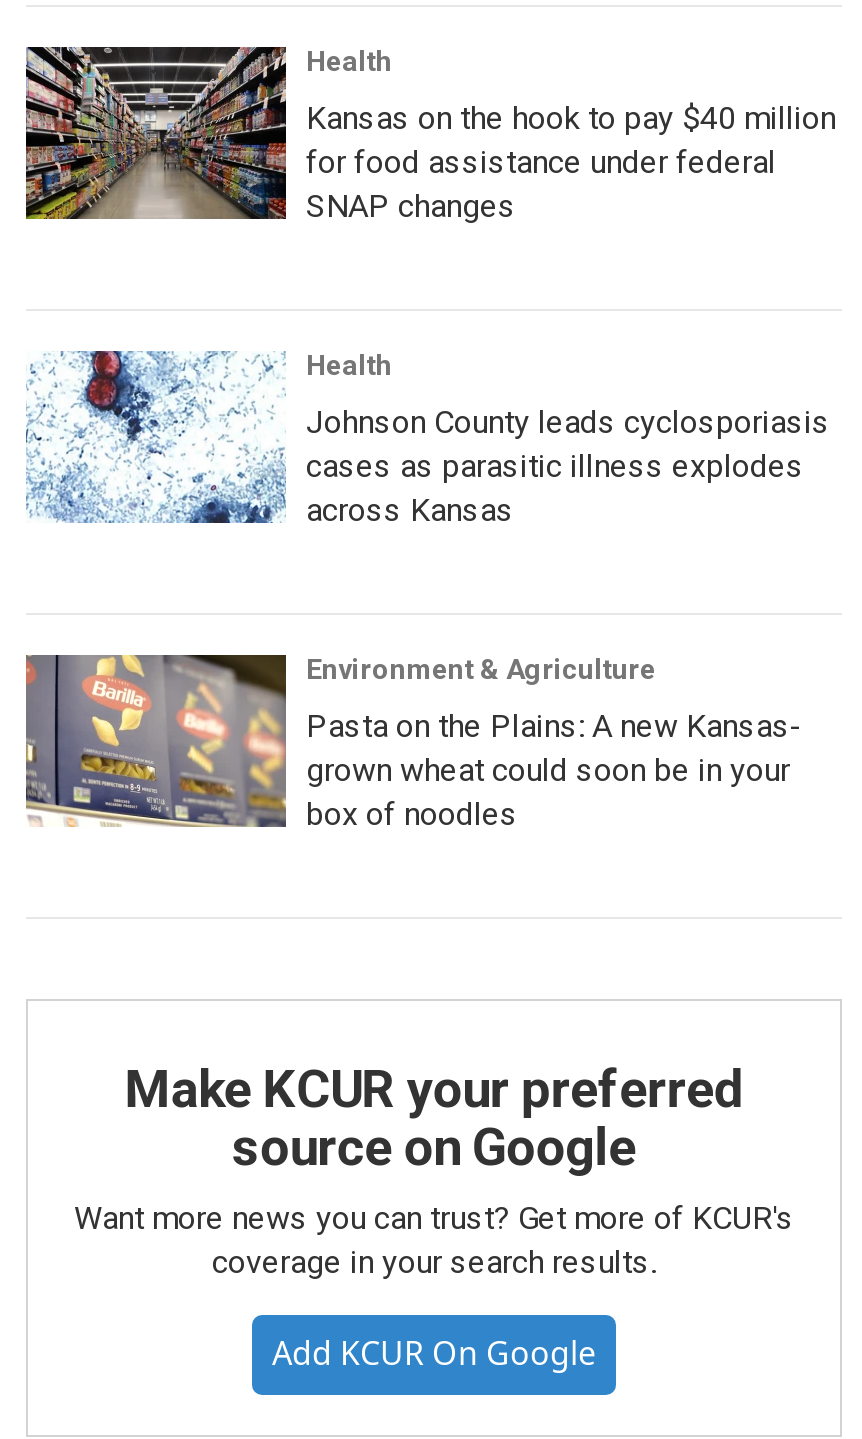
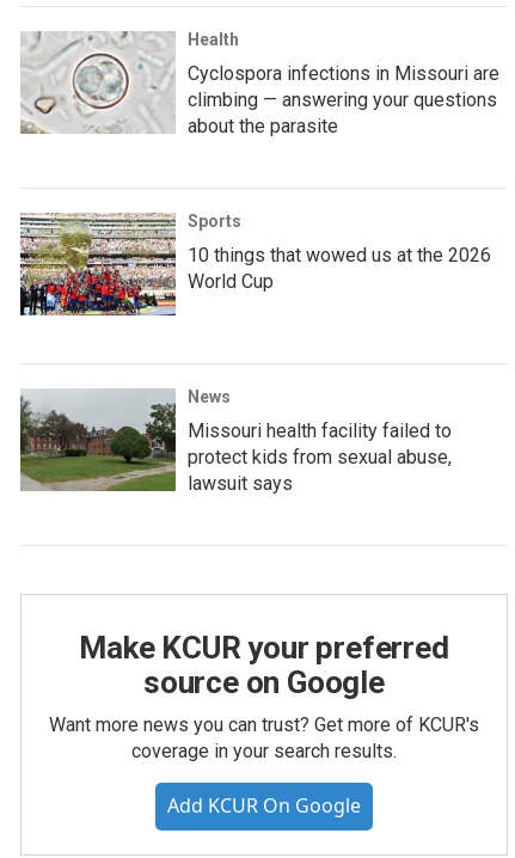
[24,45,836,225] [image] | Kansas on the hook to pay $40 million | for food assistance under federal | SNAP changes -> [20,30,499,137] [image] | Cyclospora infections in Missouri are | climbing — answering your questions | about the parasite
[26,349,392,525] [image] | Health -> [19,212,241,317] [image] | Sports
[306,403,830,529] Johnson County leads cyclosporiasis | cases as parasitic illness explodes | across Kansas -> [188,244,491,293] 10 things that wowed us at the 2026 | World Cup
[24,653,656,829] [image] | Environment & Agriculture -> [19,387,231,492] [image] | News
[306,707,802,833] Pasta on the Plains: A new Kansas- | grown wheat could soon be in your | box of noodles -> [188,419,452,495] Missouri health facility failed to | protect kids from sexual abuse, | lawsuit says

